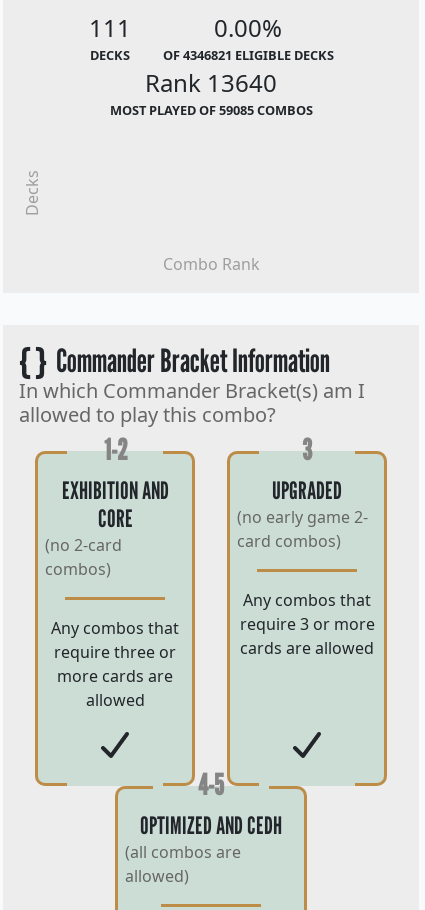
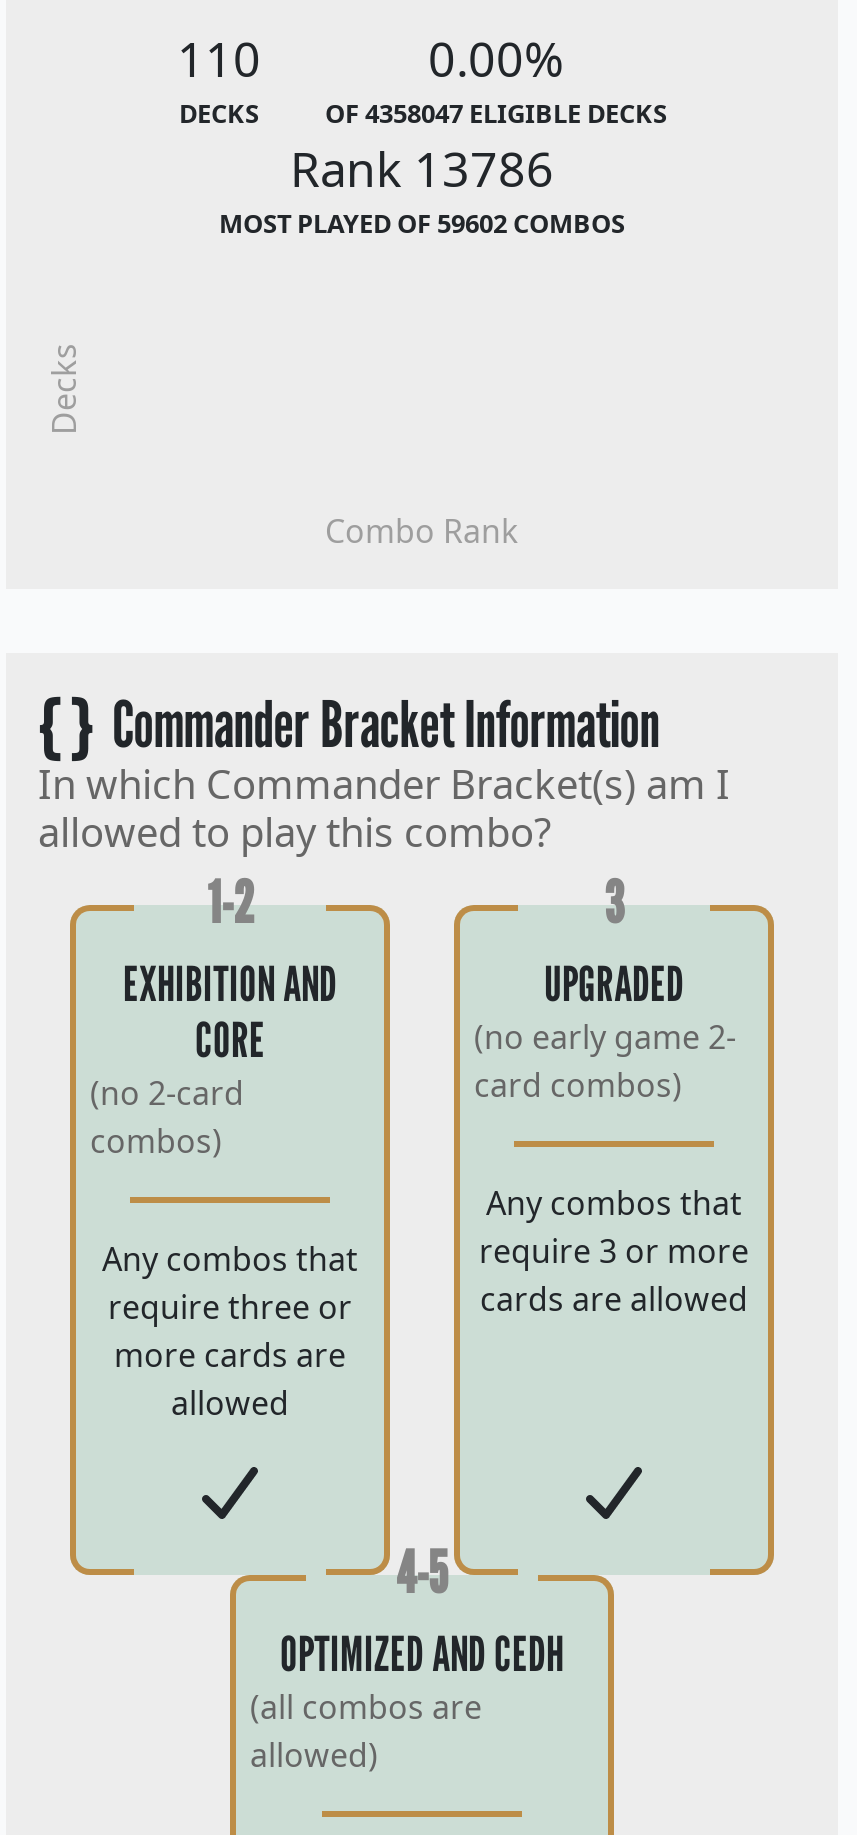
[88,11,130,44] 111 -> [177,25,261,91] 110
[162,46,333,64] OF 4346821 ELIGIBLE DECKS -> [325,95,667,131] OF 4358047 ELIGIBLE DECKS
[145,66,277,99] Rank 13640 -> [290,135,554,201] Rank 13786
[109,101,312,119] MOST PLAYED OF 59085 COMBOS -> [219,205,625,241] MOST PLAYED OF 59602 COMBOS

